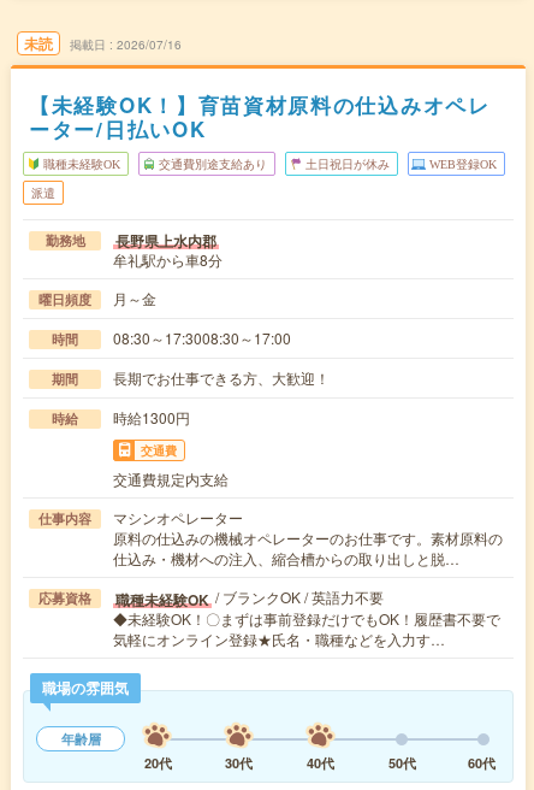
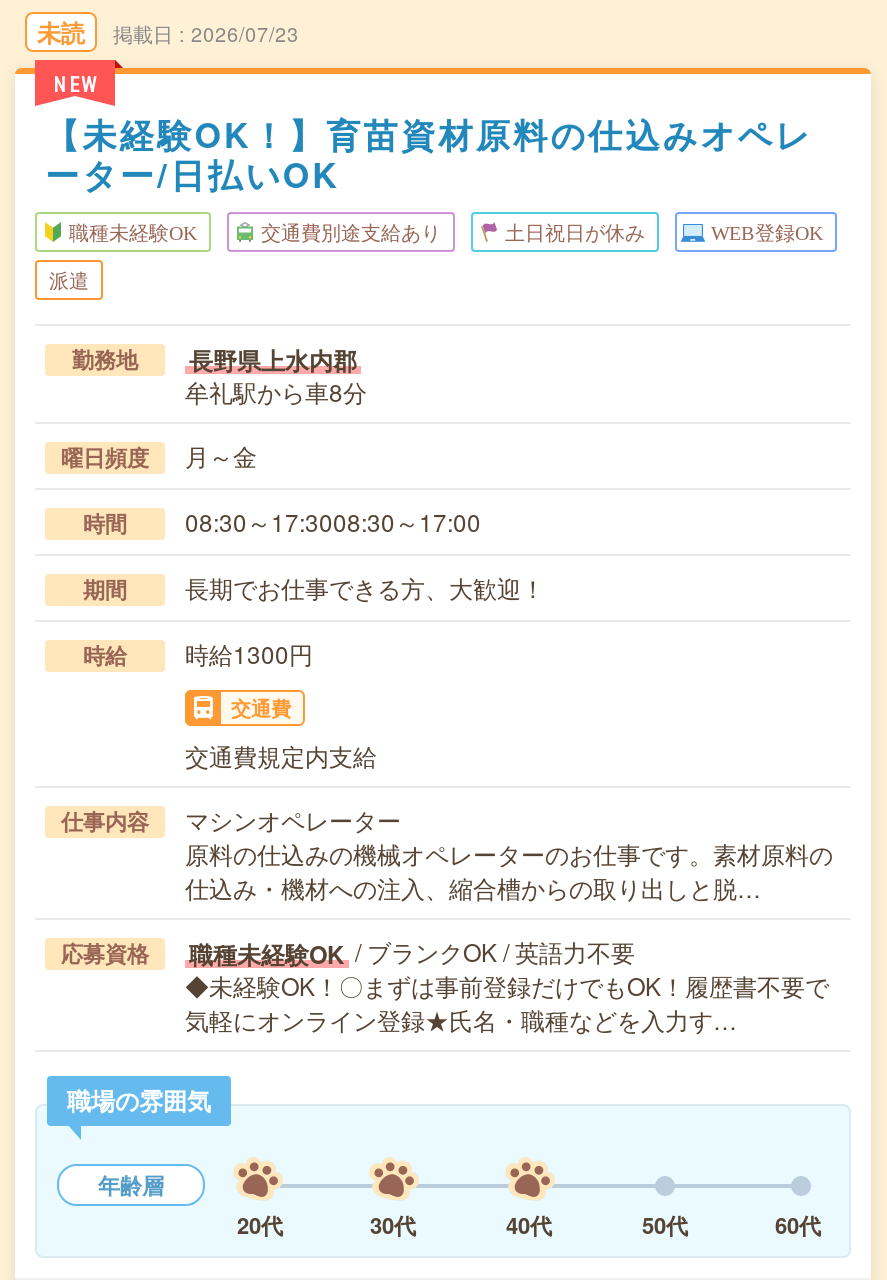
[117,36,182,53] 2026/07/16 -> [191,20,299,48] 2026/07/23
none -> [53,74,99,96] NEW

